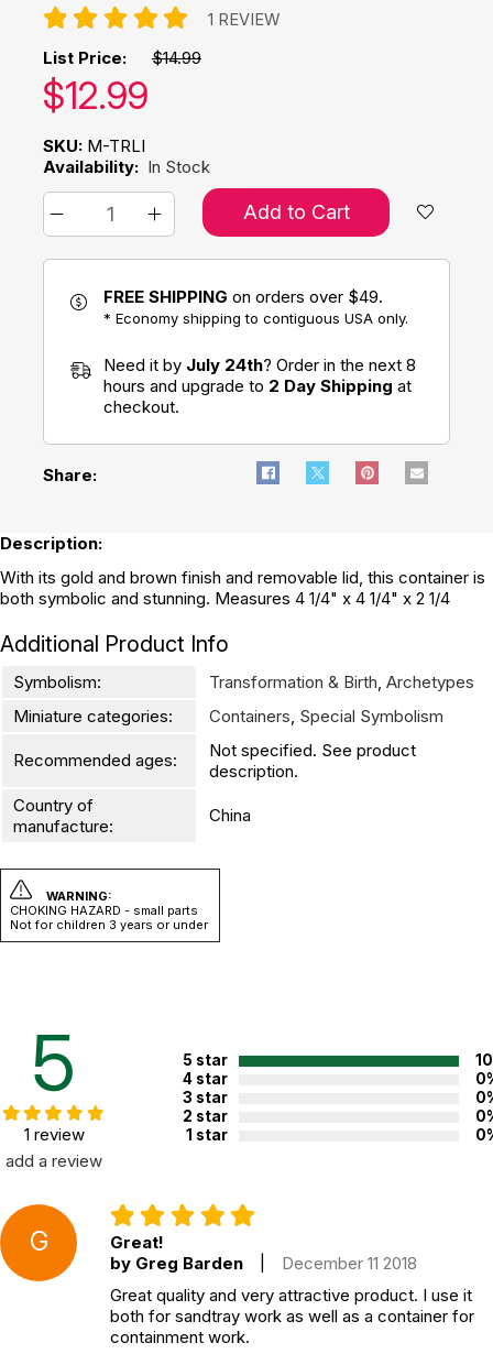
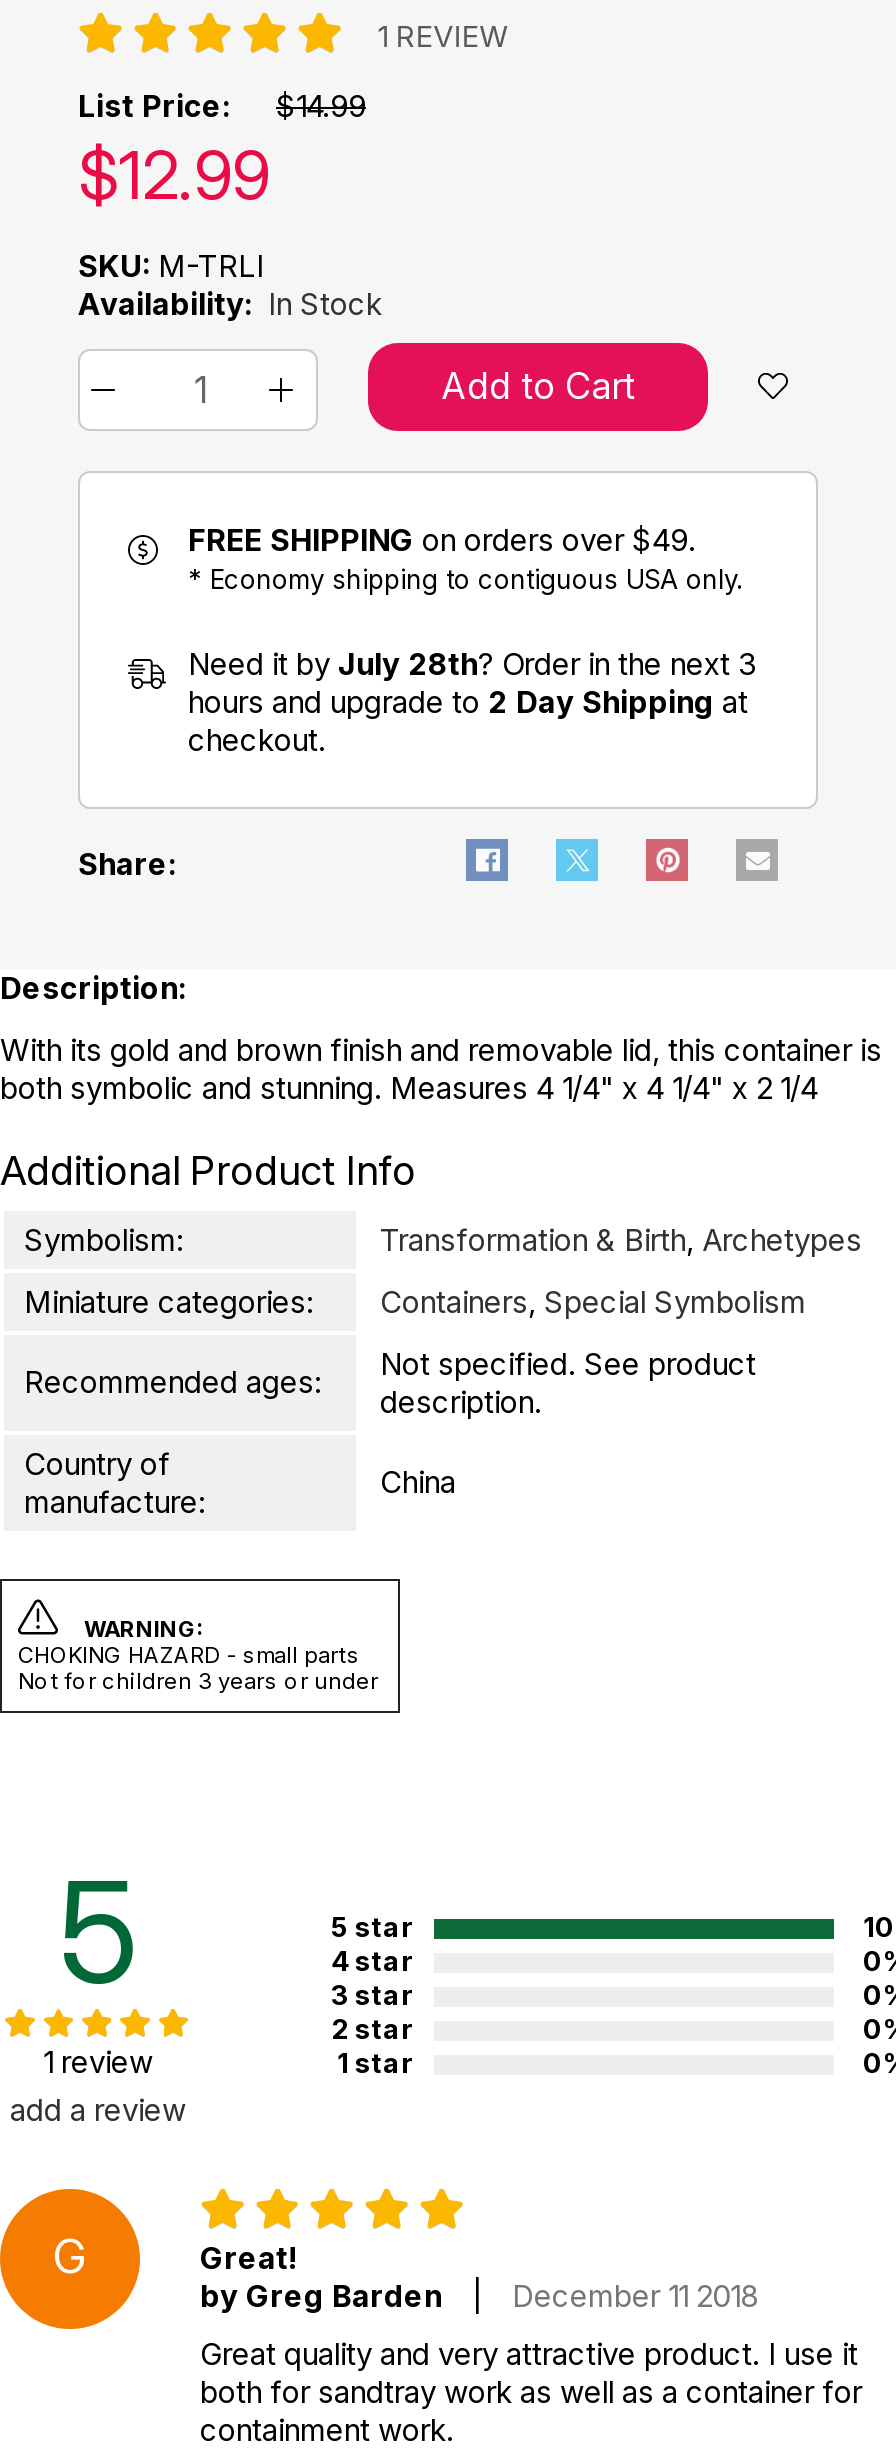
[103,354,416,375] Need it by July 24th? Order in the next 8 -> [188,645,756,683] Need it by July 28th? Order in the next 3

